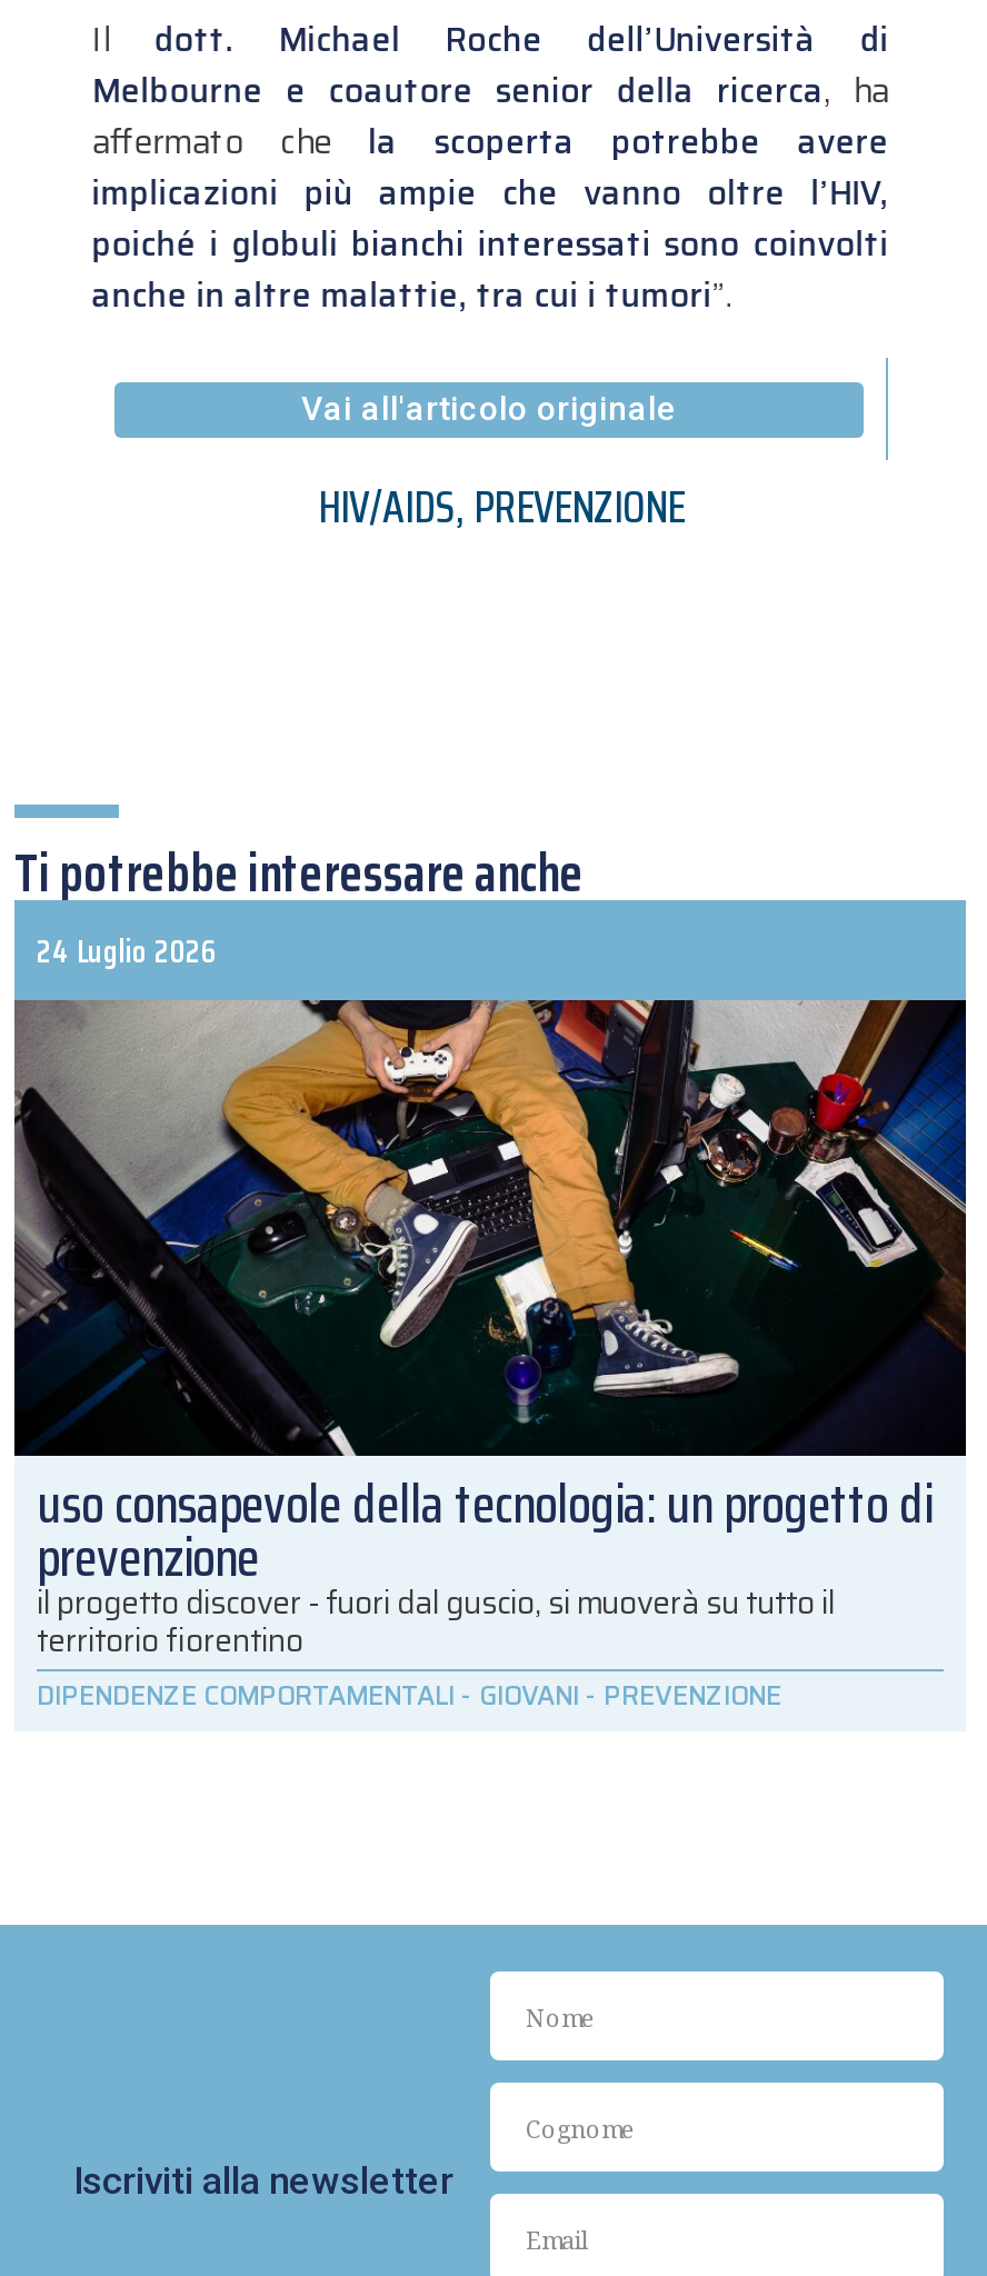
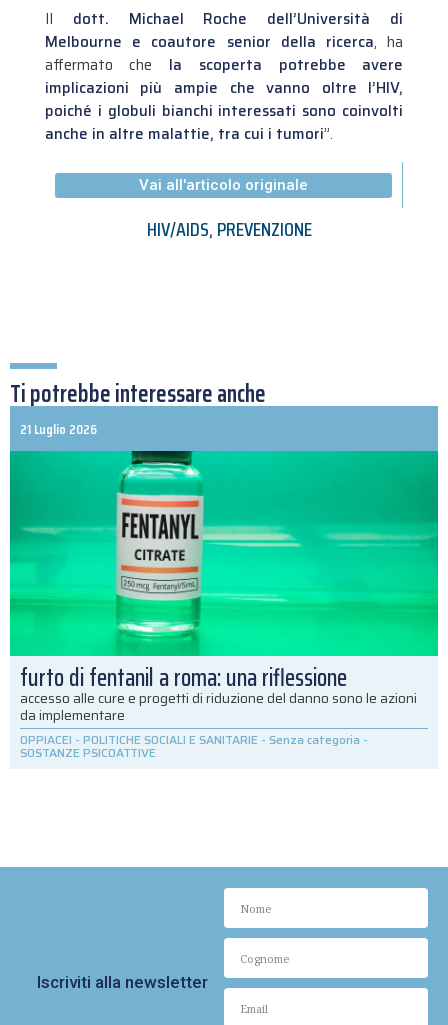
[37,928,217,977] 24 Luglio 2026 -> [20,418,97,440] 21 Luglio 2026
[12,998,968,1717] [image] | uso consapevole della tecnologia: un progetto di | prevenzione | il progetto discover - fuori dal guscio, si muoverà su tutto il | territorio fiorentino | DIPENDENZE COMPORTAMENTALI - GIOVANI - PREVENZIONE -> [9,450,439,762] [image] | furto di fentanil a roma: una riflessione | accesso alle cure e progetti di riduzione del danno sono le azioni | da implementare | OPPIACEI - POLITICHE SOCIALI E SANITARIE - Senza categoria - | SOSTANZE PSICOATTIVE

